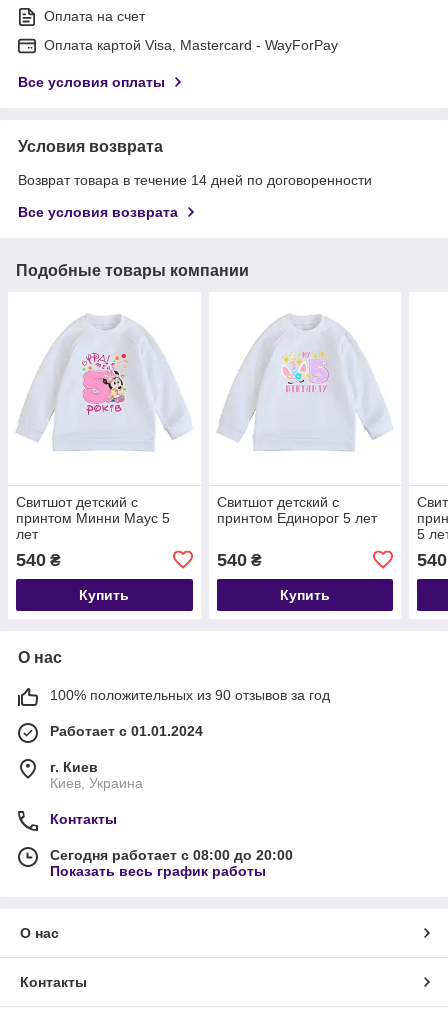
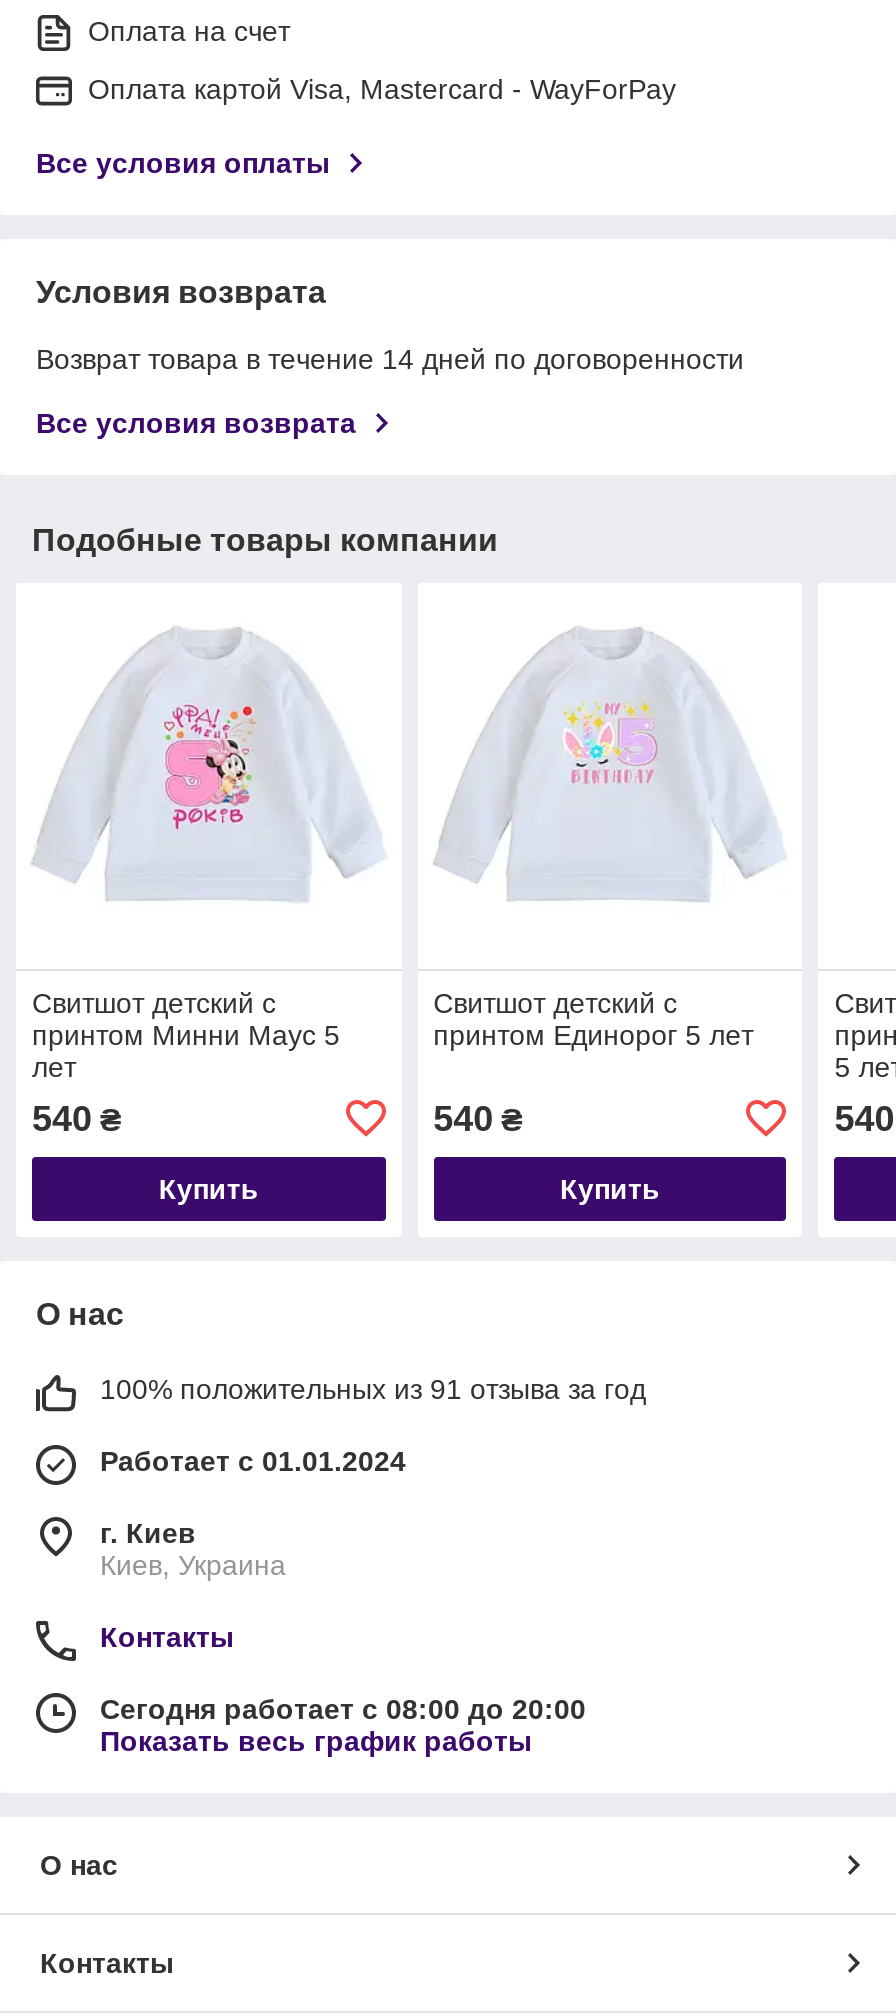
[50,687,330,703] 100% положительных из 90 отзывов за год -> [100,1373,646,1405] 100% положительных из 91 отзыва за год

